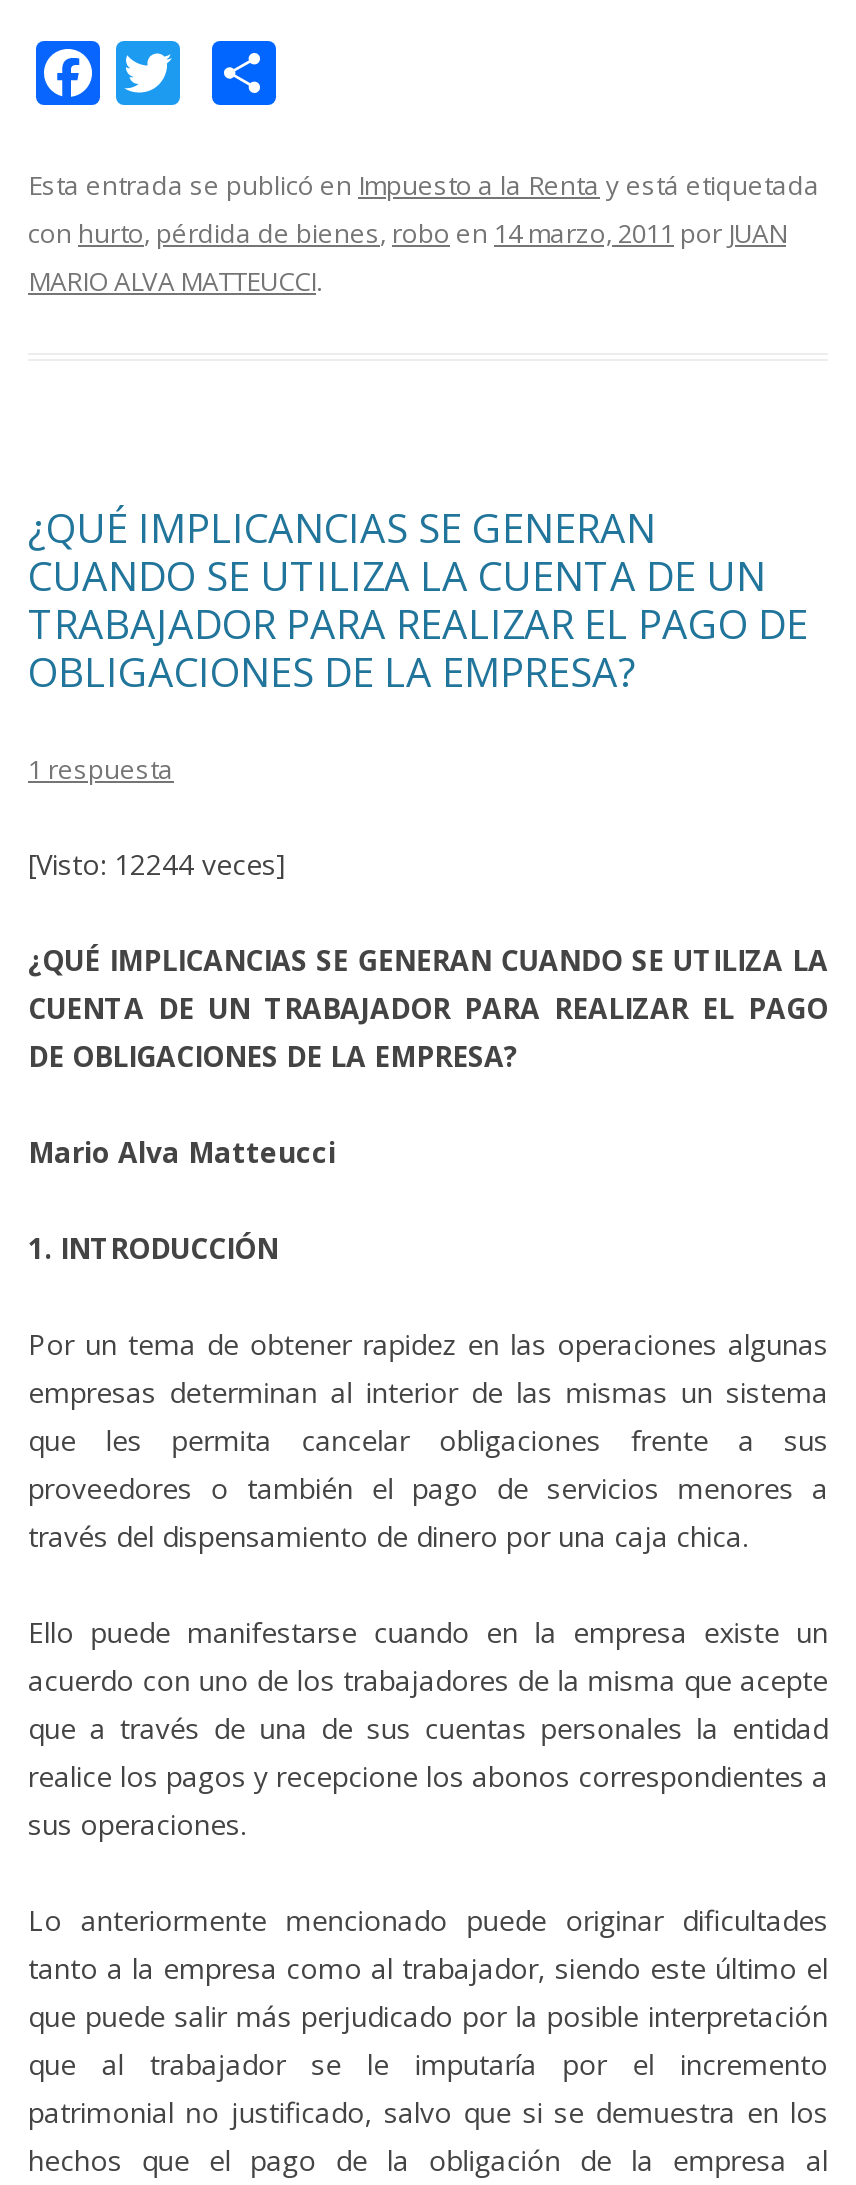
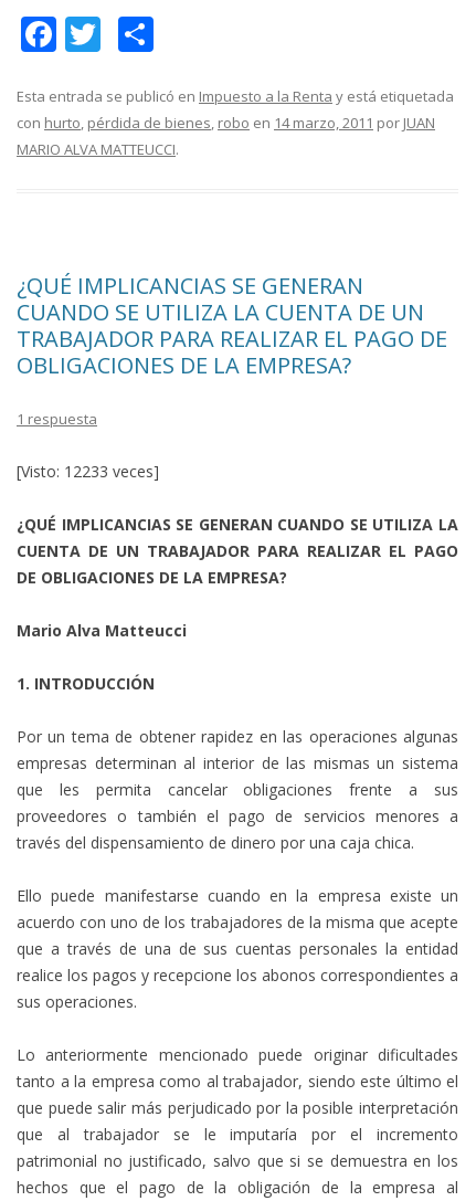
[28,845,286,883] [Visto: 12244 veces] -> [17,461,159,482] [Visto: 12233 veces]

